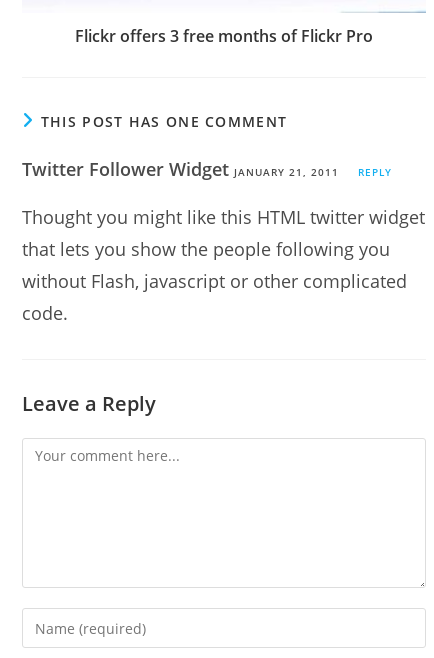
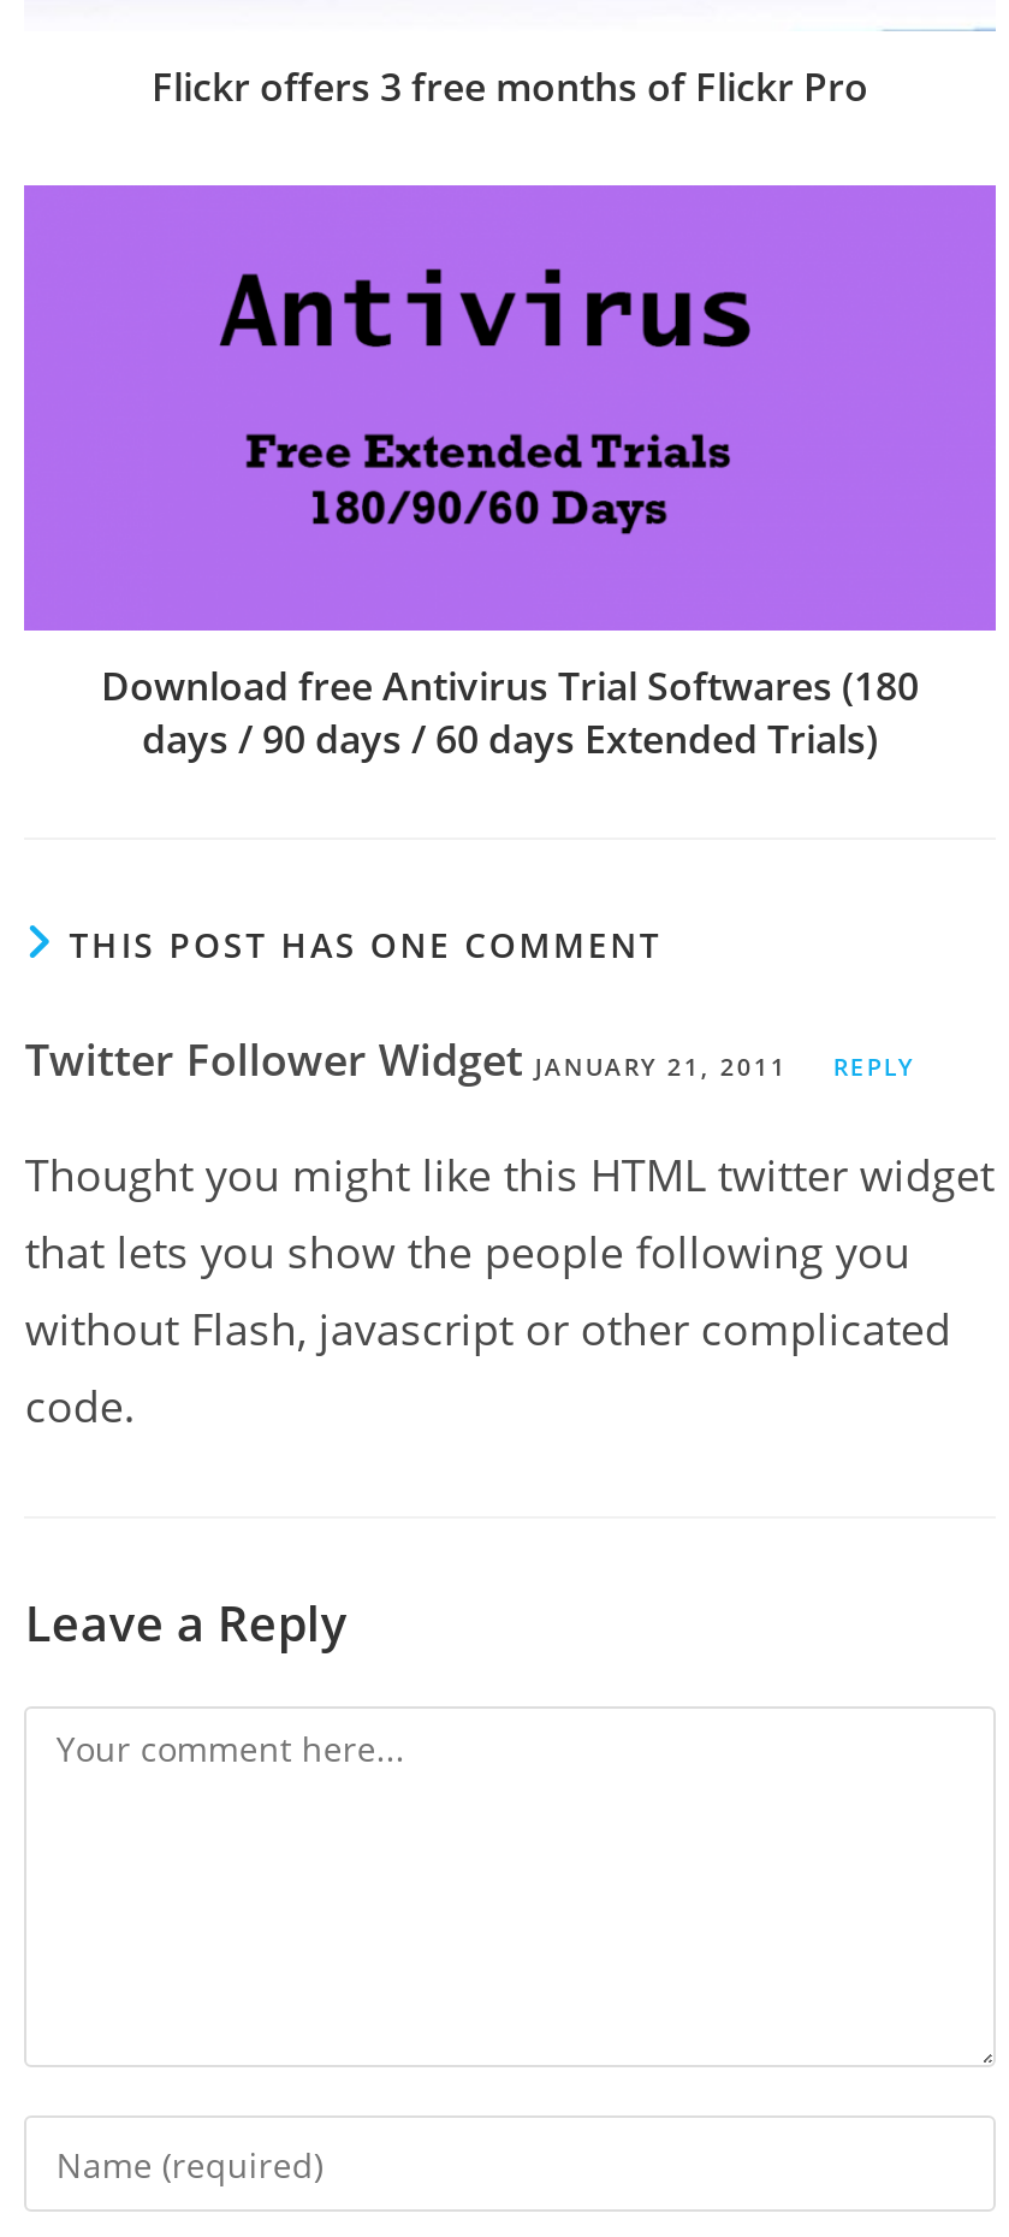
none -> [22,183,998,767] [image] | Download free Antivirus Trial Softwares (180 | days / 90 days / 60 days Extended Trials)

